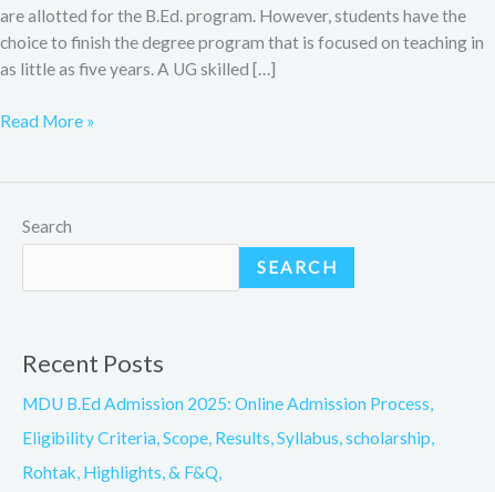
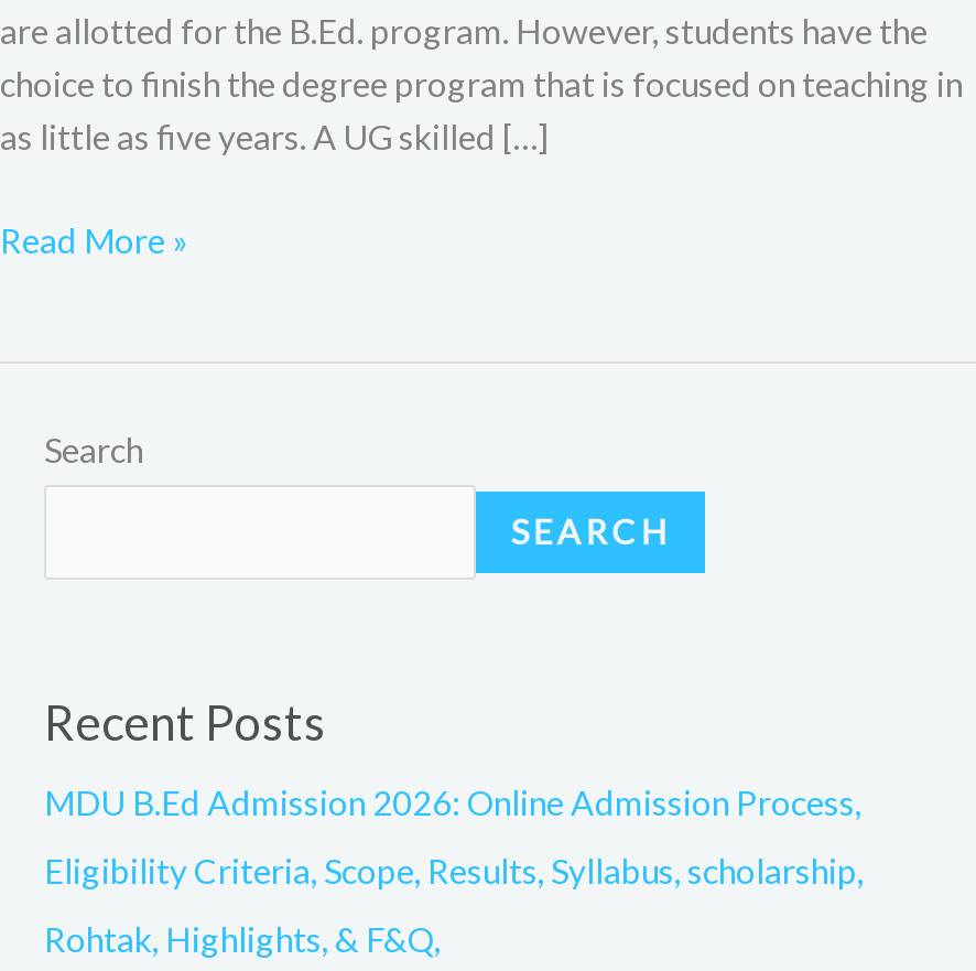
[22,394,433,414] MDU B.Ed Admission 2025: Online Admission Process, -> [44,783,861,823] MDU B.Ed Admission 2026: Online Admission Process,

